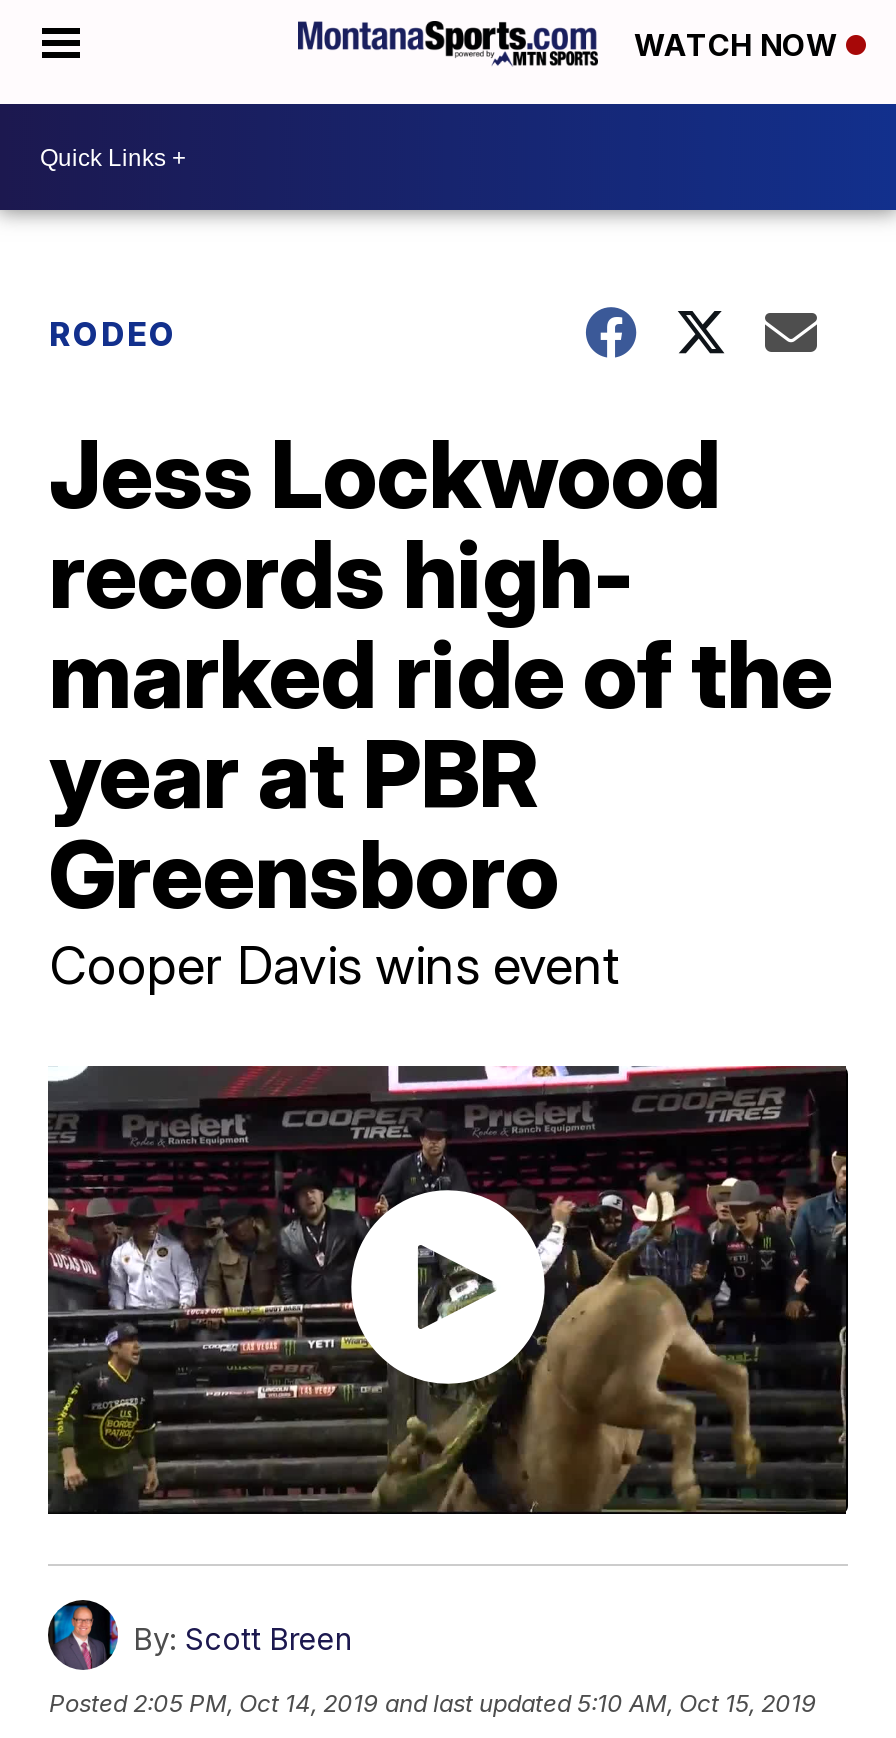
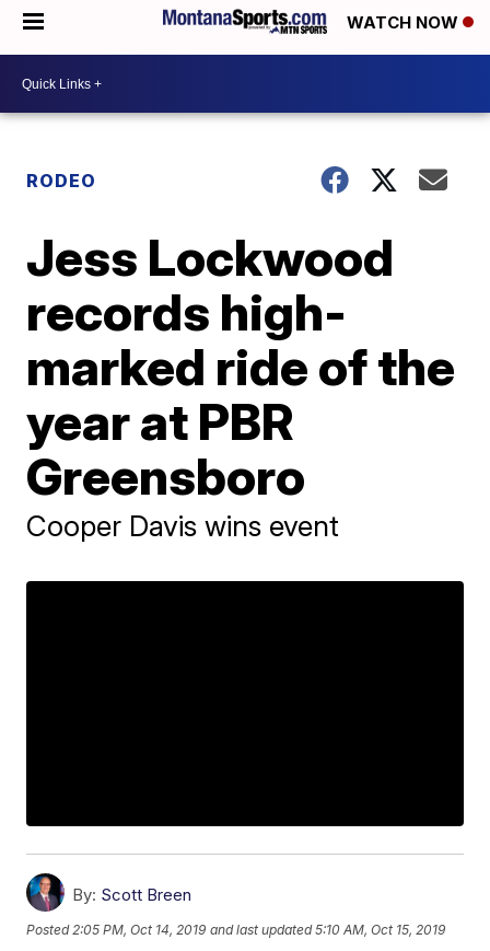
[46,1064,848,1514] [image] -> none

